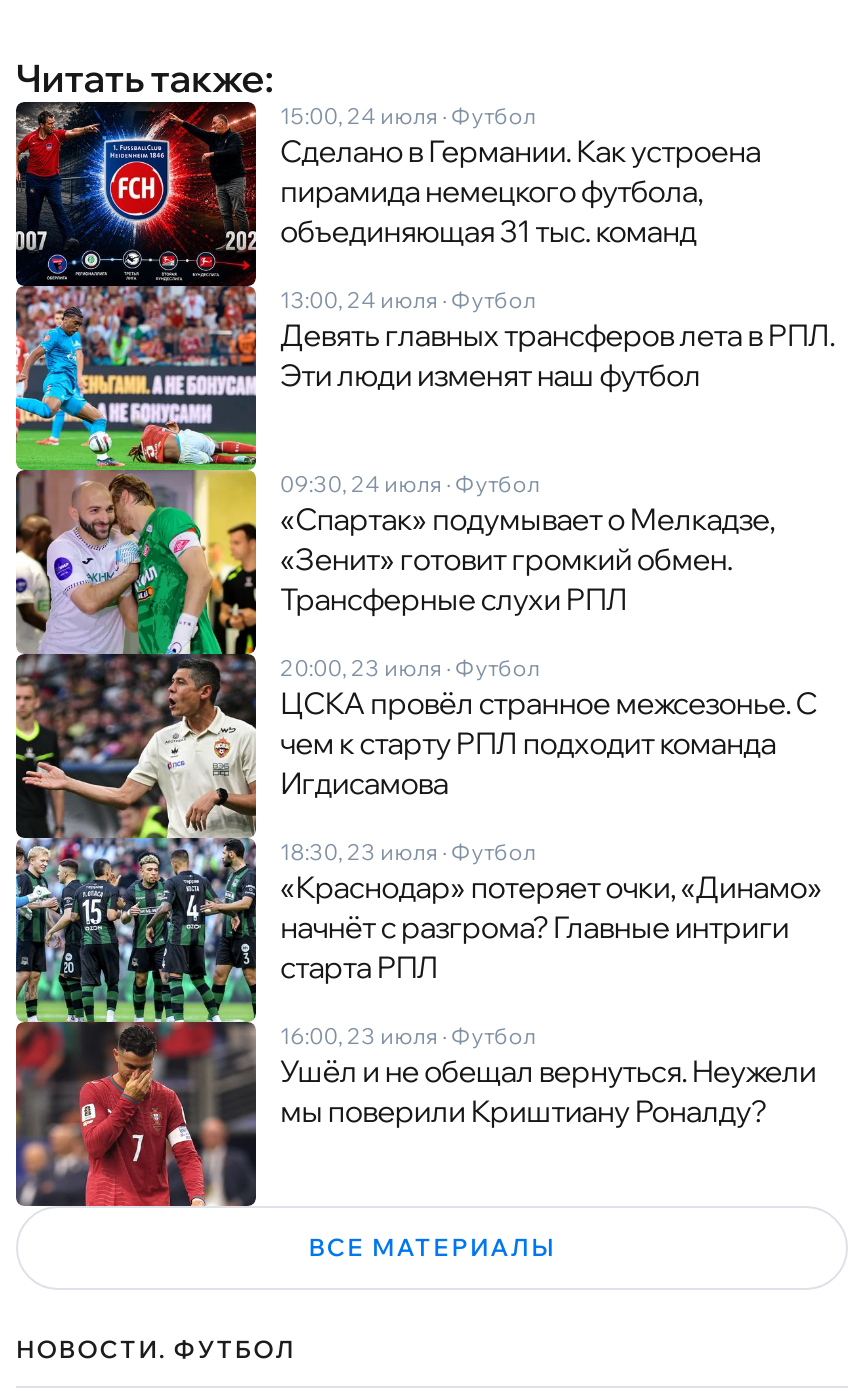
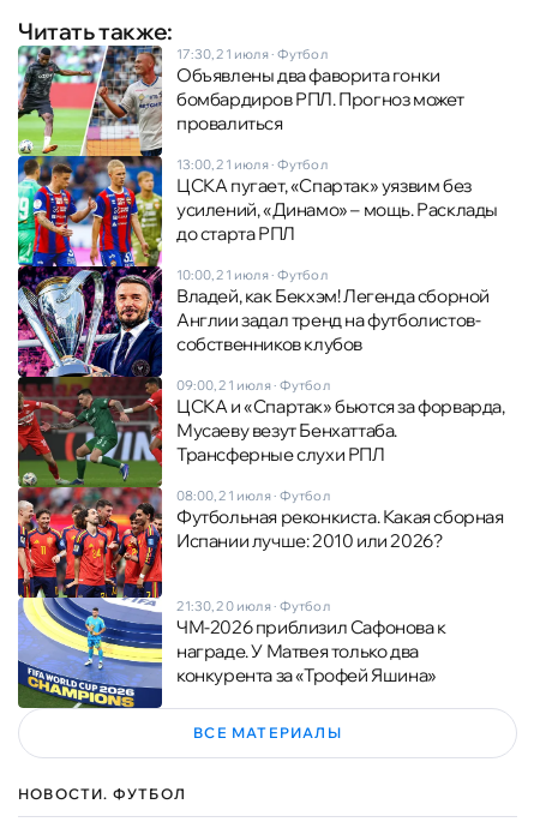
[14,102,834,1208] [image] | 15:00, 24 июля · Футбол | Сделано в Германии. Как устроена | пирамида немецкого футбола, | объединяющая 31 тыс. команд | 13:00, 24 июля · Футбол | Девять главных трансферов лета в РПЛ. | Эти люди изменят наш футбол | 09:30, 24 июля · Футбол | «Спартак» подумывает о Мелкадзе, | «Зенит» готовит громкий обмен. -> [17,46,505,709] [image] | 17:30, 21 июля · Футбол | Объявлены два фаворита гонки | бомбардиров РПЛ. Прогноз может | провалиться | 13:00, 21 июля · Футбол | ЦСКА пугает, «Спартак» уязвим без | усилений, «Динамо» – мощь. Расклады | до старта РПЛ | 10:00, 21 июля · Футбол | Владей, как Бекхэм! Легенда сборной | Англии задал тренд на футболистов- | собственников клубов | 09:00, 21 июля · Футбол | ЦСКА и «Спартак» бьются за форварда, | Мусаеву везут Бенхаттаба.
moved [280,580,627,618] -> [176,443,385,466]: Трансферные слухи РПЛ
[280,654,822,1130] 20:00, 23 июля · Футбол | ЦСКА провёл странное межсезонье. С | чем к старту РПЛ подходит команда | Игдисамова | 18:30, 23 июля · Футбол | «Краснодар» потеряет очки, «Динамо» | начнёт с разгрома? Главные интриги | старта РПЛ | 16:00, 23 июля · Футбол | Ушёл и не обещал вернуться. Неужели | мы поверили Криштиану Роналду? -> [176,487,504,686] 08:00, 21 июля · Футбол | Футбольная реконкиста. Какая сборная | Испании лучше: 2010 или 2026? | 21:30, 20 июля · Футбол | ЧМ-2026 приблизил Сафонова к | награде. У Матвея только два | конкурента за «Трофей Яшина»

